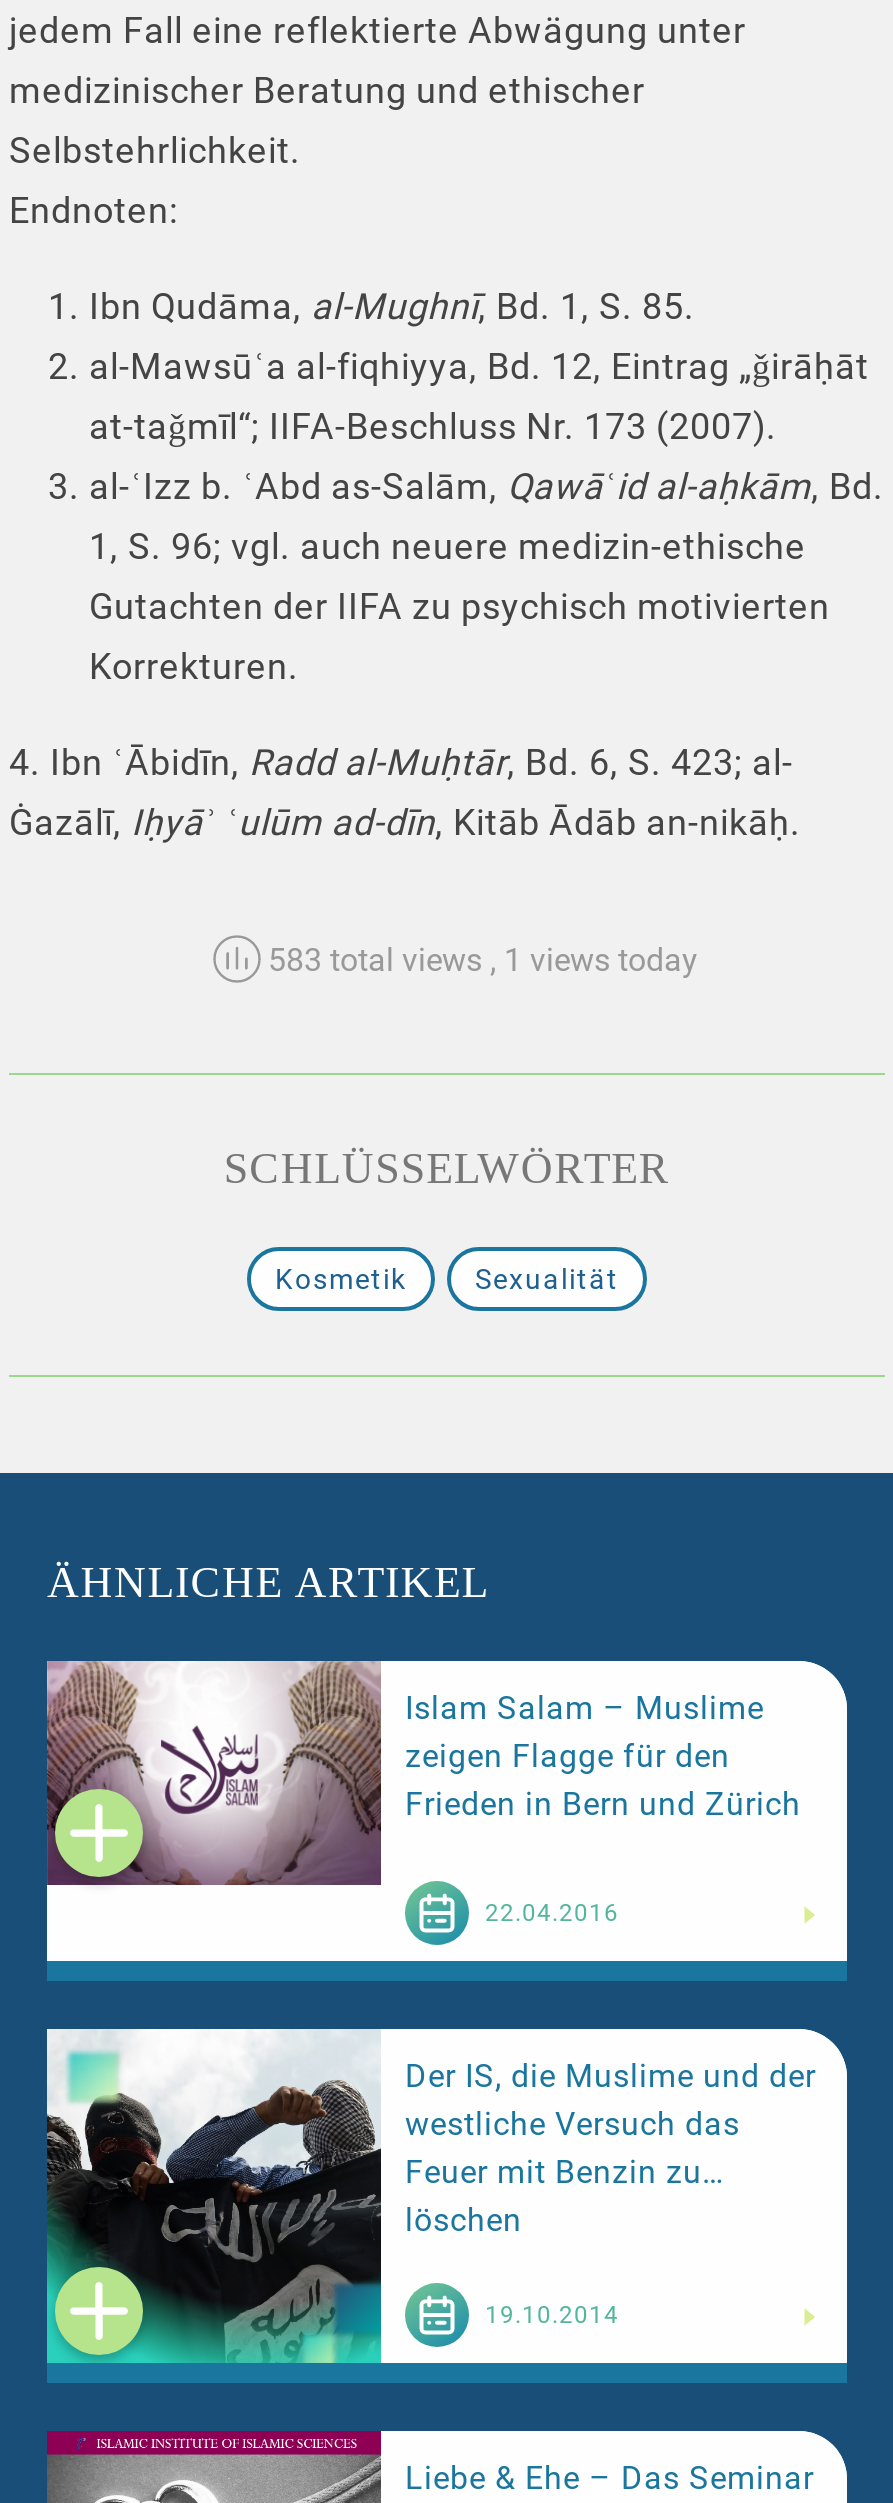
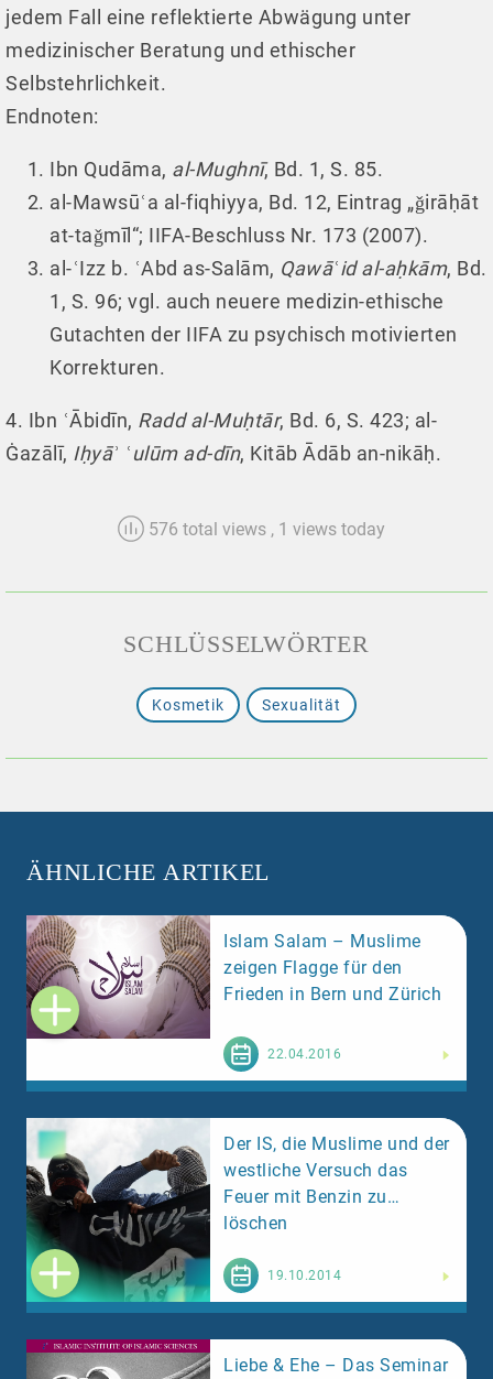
[260,941,698,979] 583 total views, 1 views today -> [144,519,385,540] 576 total views, 1 views today

